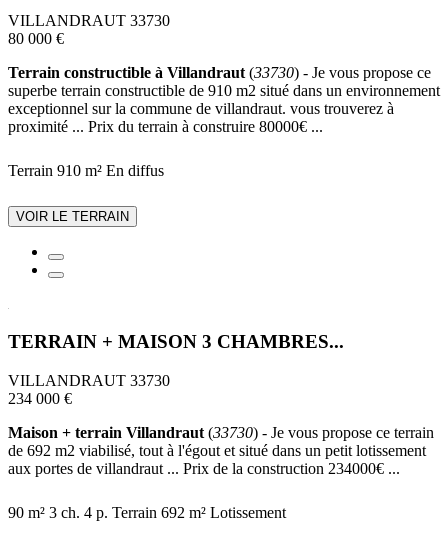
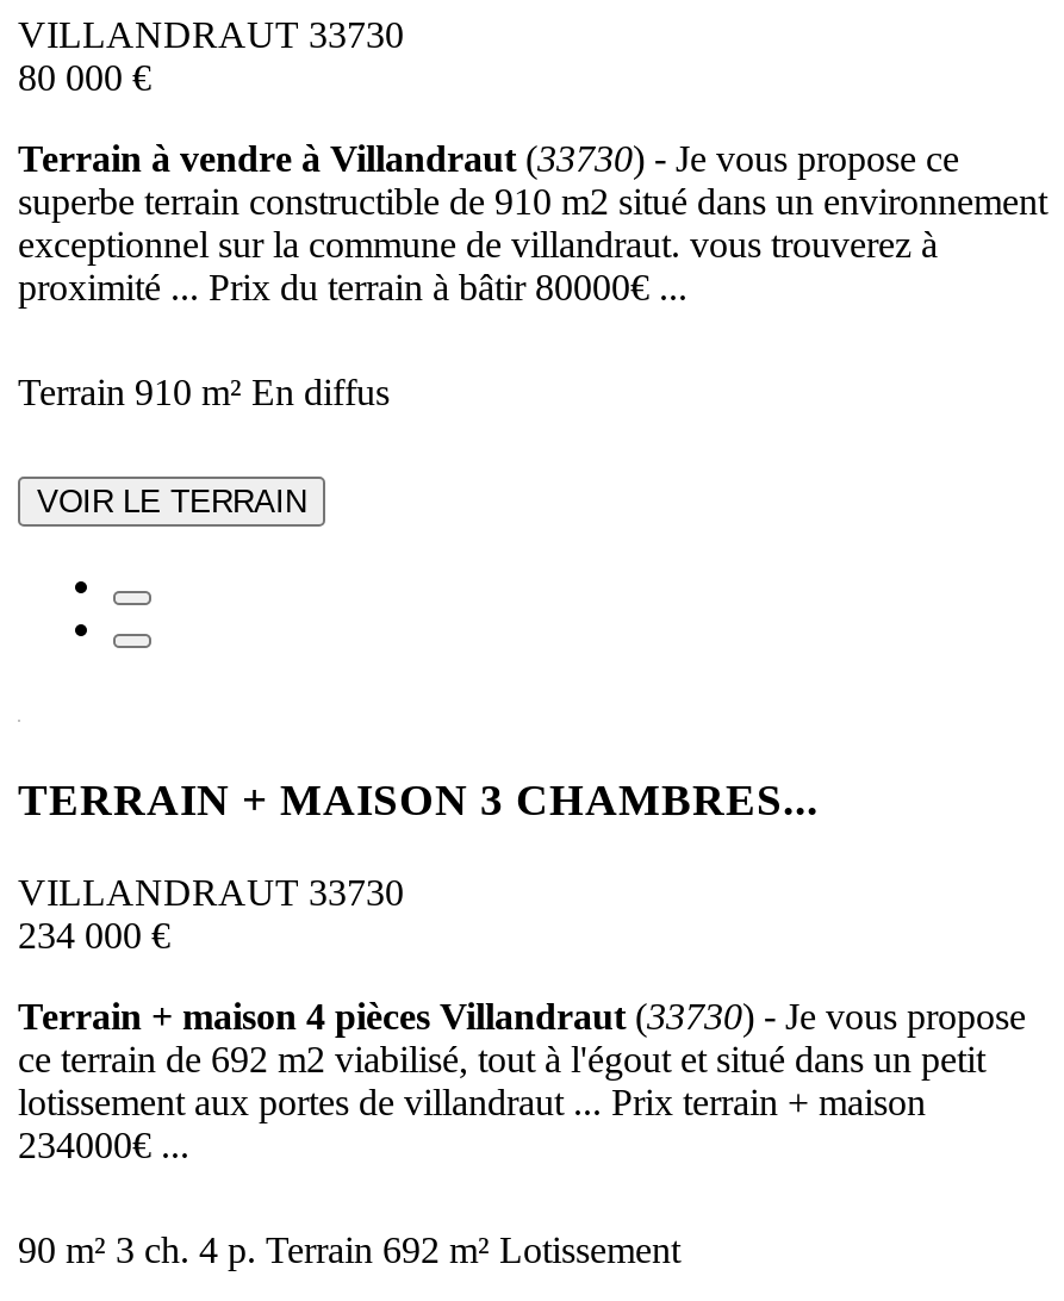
[8,64,431,81] Terrain constructible à Villandraut (33730) - Je vous propose ce -> [18,137,959,178] Terrain à vendre à Villandraut (33730) - Je vous propose ce
[8,118,323,135] proximité ... Prix du terrain à construire 80000€ ... -> [18,266,687,307] proximité ... Prix du terrain à bâtir 80000€ ...
[8,424,434,477] Maison + terrain Villandraut (33730) - Je vous propose ce terrain | de 692 m2 viabilisé, tout à l'égout et situé dans un petit lotissement | aux portes de villandraut ... Prix de la construction 234000€ ... -> [18,996,1026,1165] Terrain + maison 4 pièces Villandraut (33730) - Je vous propose | ce terrain de 692 m2 viabilisé, tout à l'égout et situé dans un petit | lotissement aux portes de villandraut ... Prix terrain + maison | 234000€ ...

